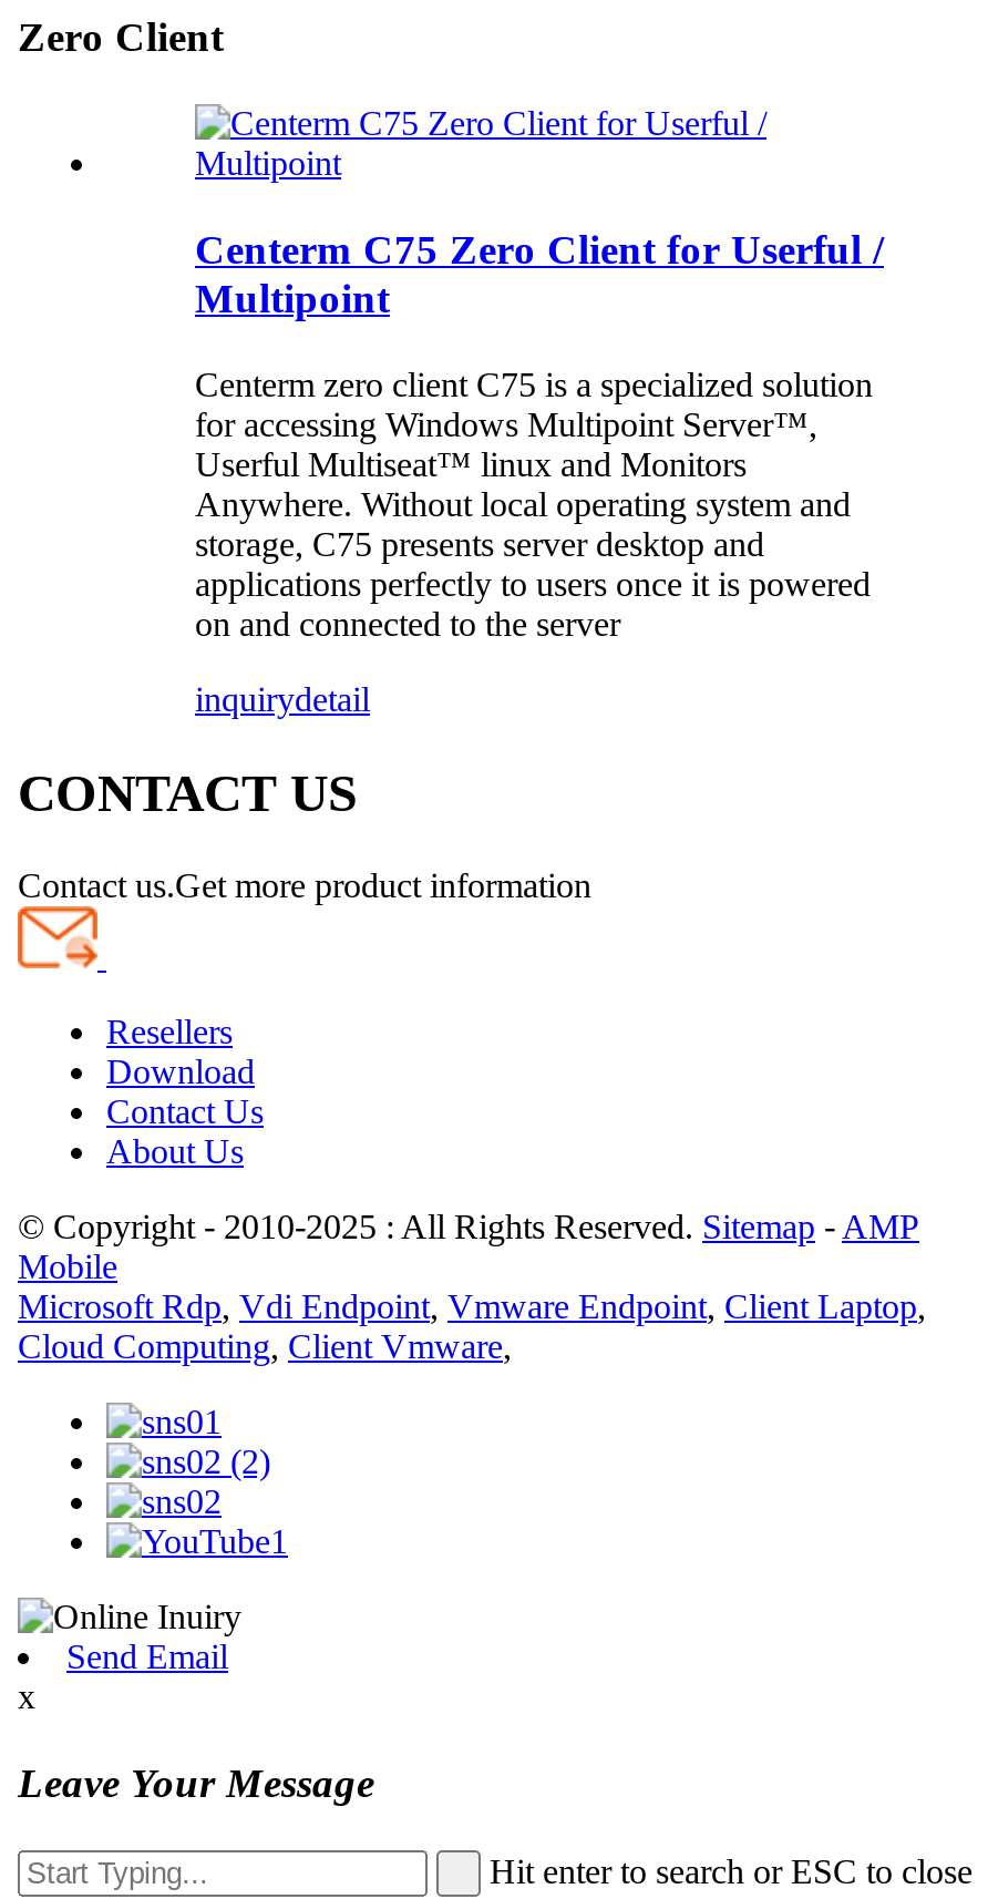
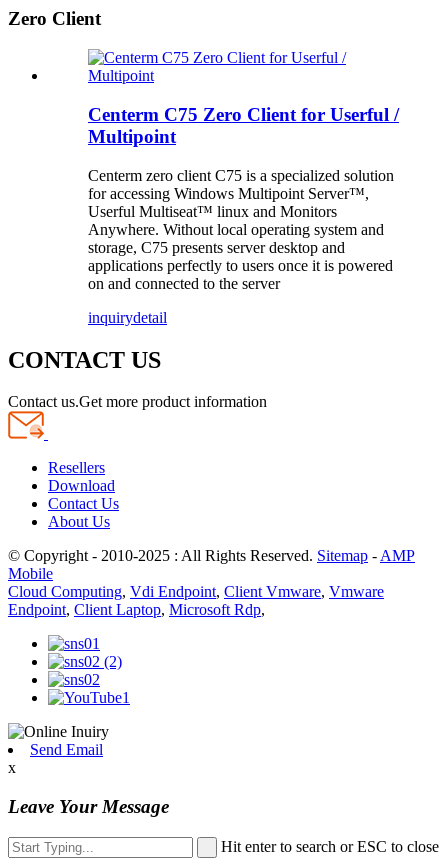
[18,1288,926,1366] Microsoft Rdp, Vdi Endpoint, Vmware Endpoint, Client Laptop, | Cloud Computing, Client Vmware, -> [8,583,384,618] Cloud Computing, Vdi Endpoint, Client Vmware, Vmware | Endpoint, Client Laptop, Microsoft Rdp,

